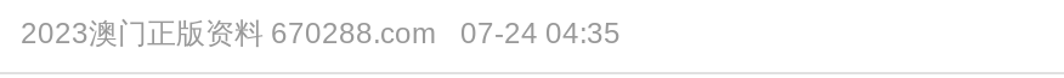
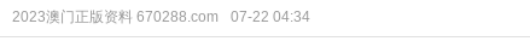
[21,17,621,50] 2023澳门正版资料 670288.com 07-24 04:35 -> [12,8,310,25] 2023澳门正版资料 670288.com 07-22 04:34

